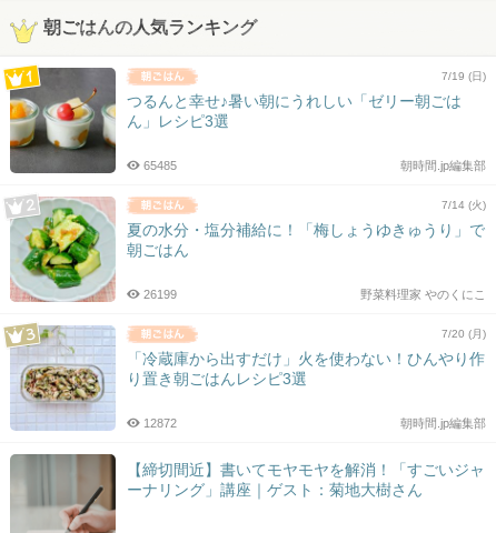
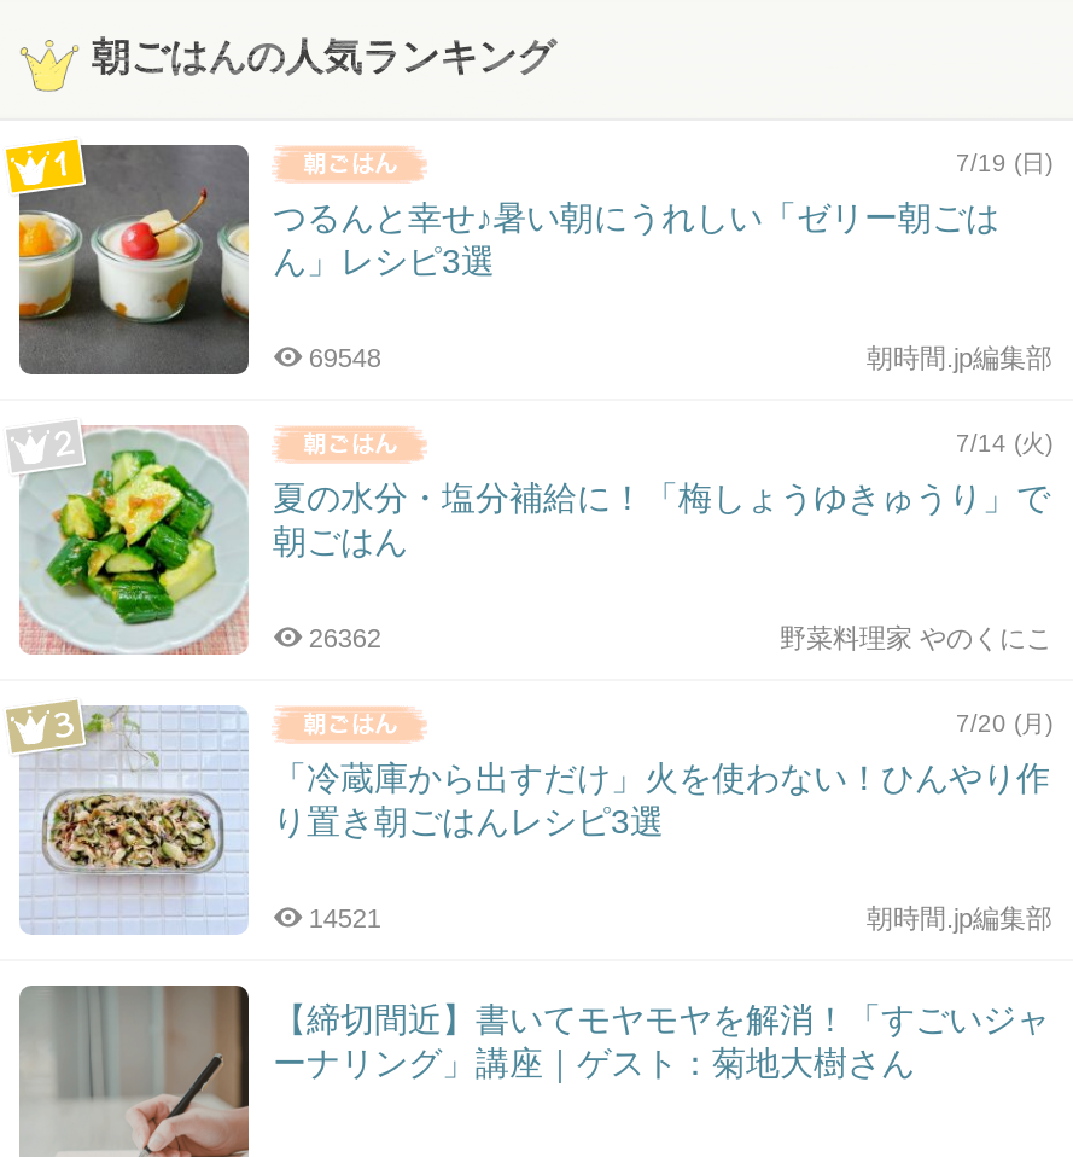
[143,159,177,173] 65485 -> [309,344,381,373] 69548
[143,288,177,301] 26199 -> [309,624,381,653] 26362
[143,417,177,430] 12872 -> [309,905,381,934] 14521

